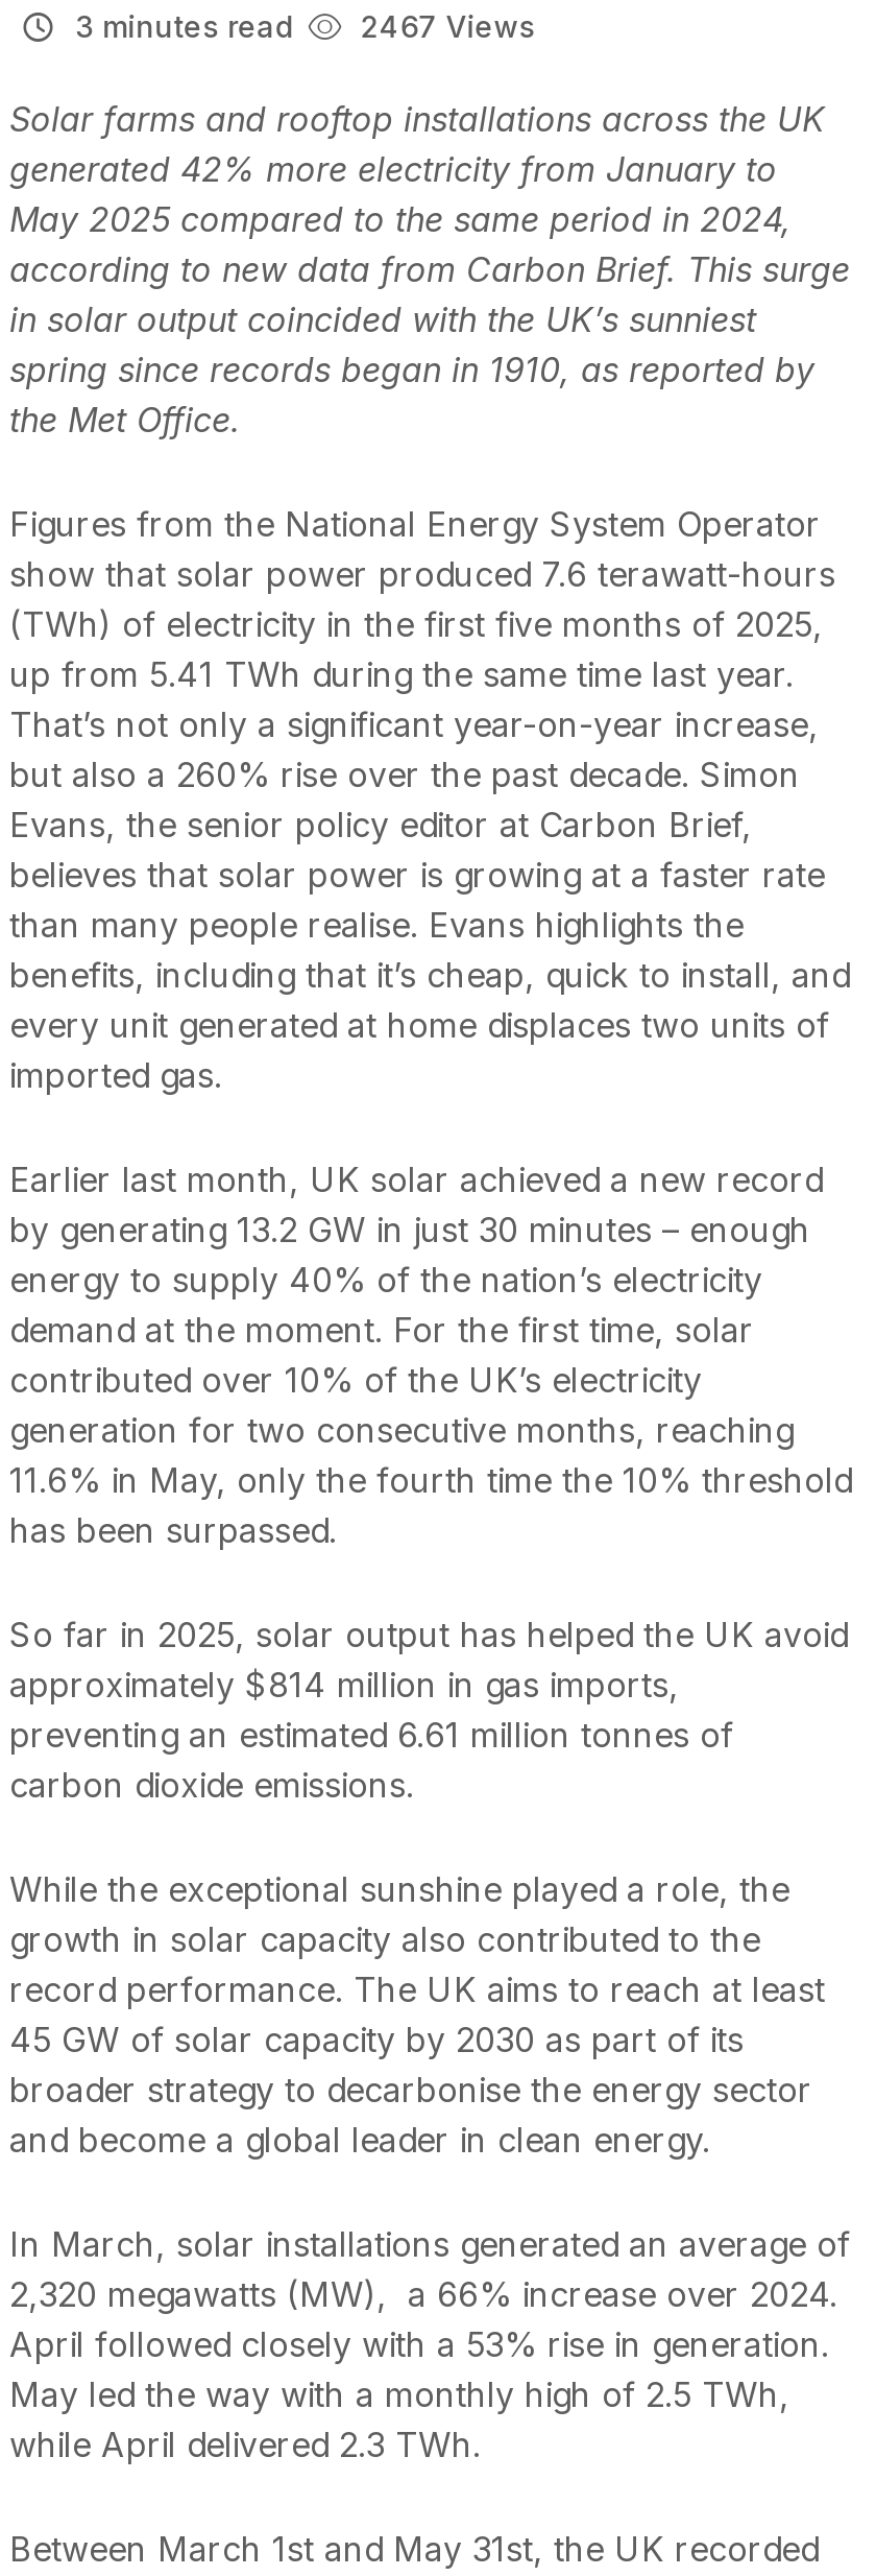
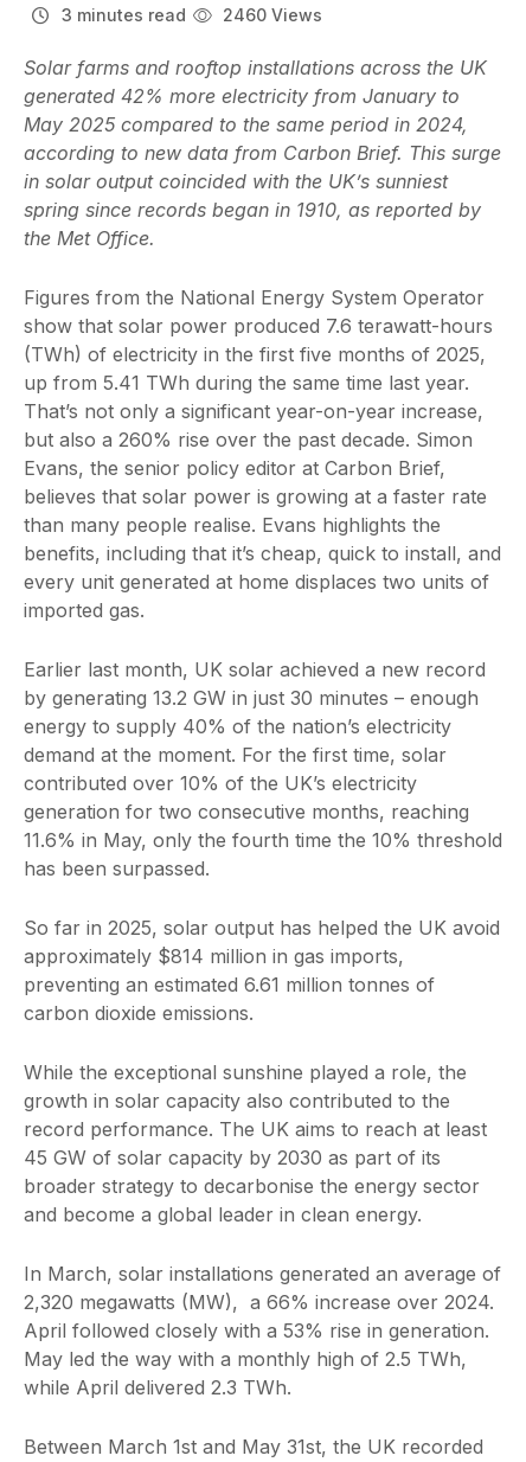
[67,9,535,44] 3 minutes read 2467 Views -> [56,5,322,25] 3 minutes read 2460 Views

